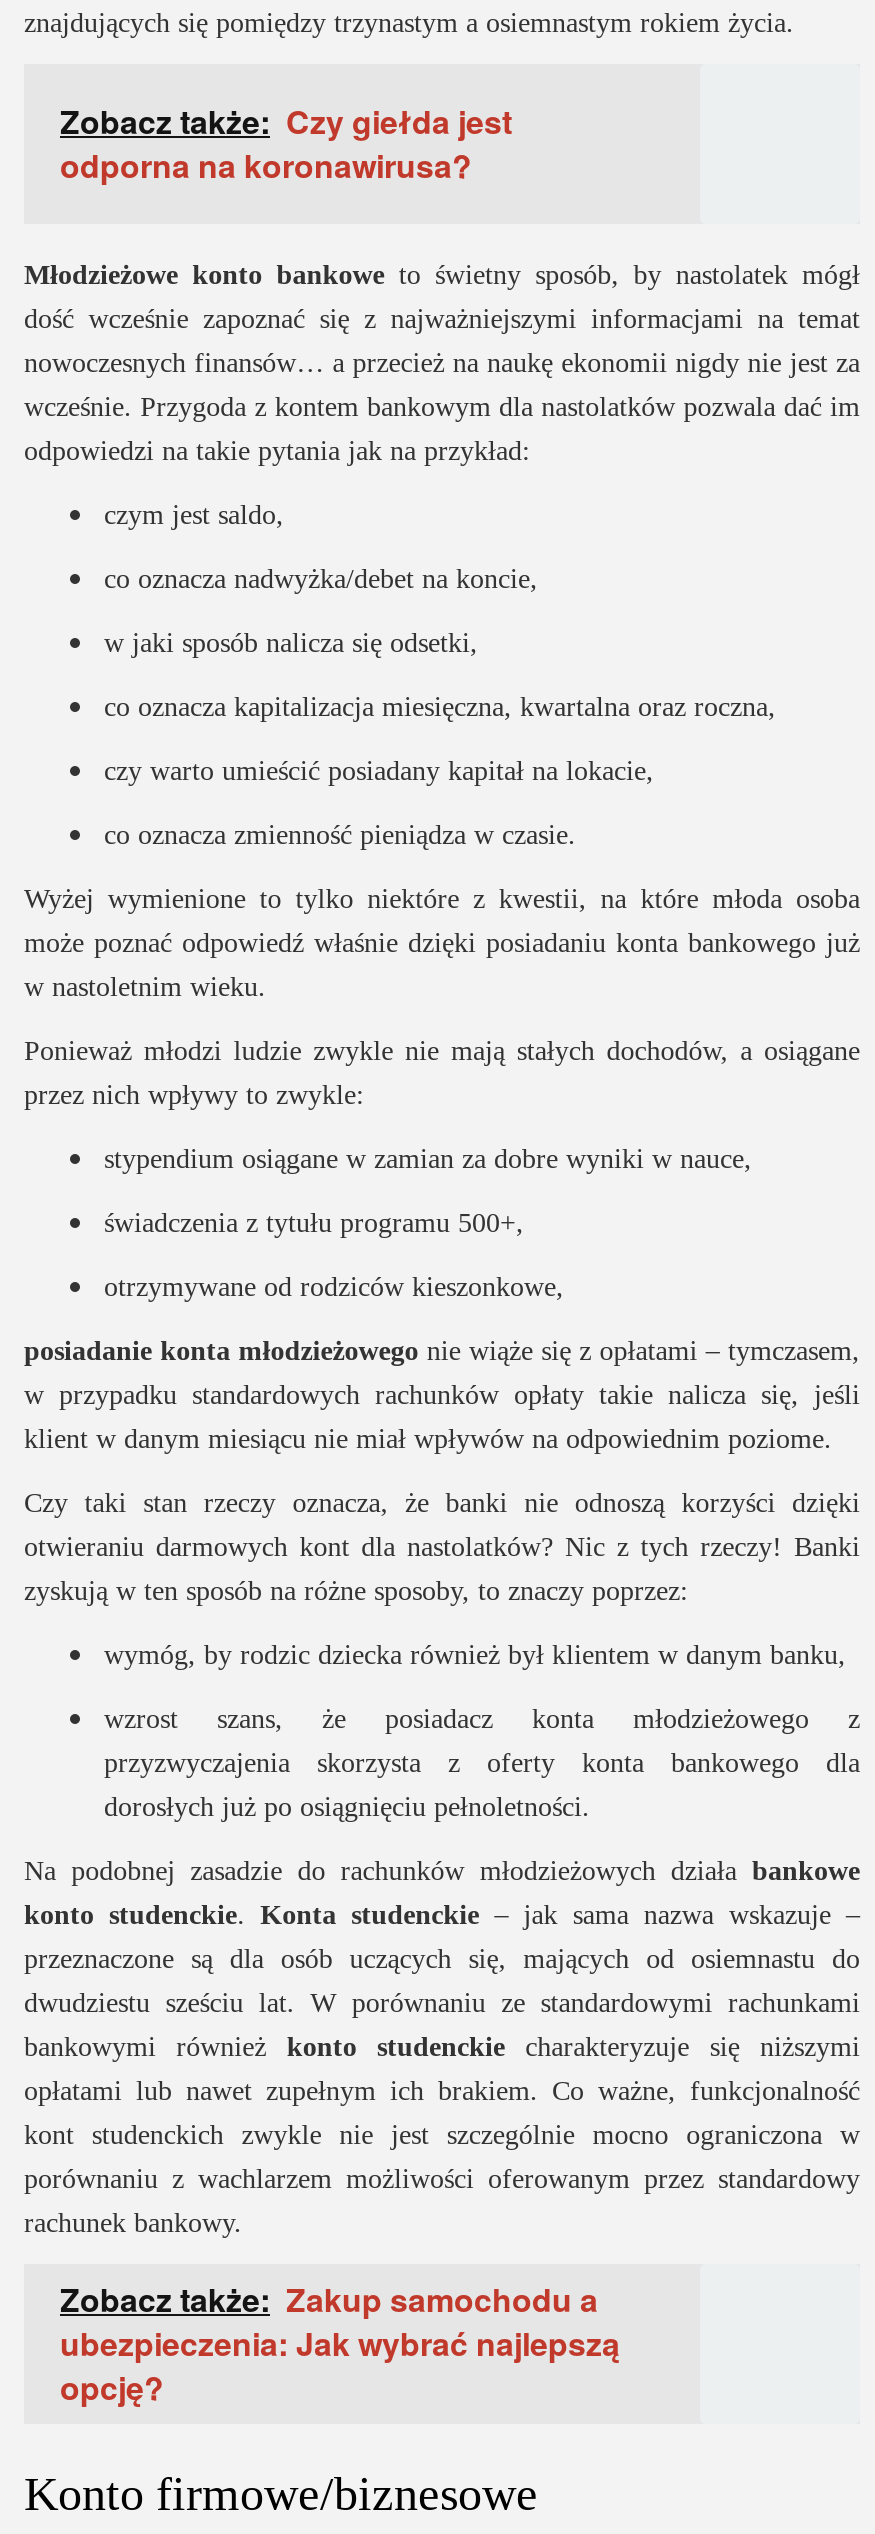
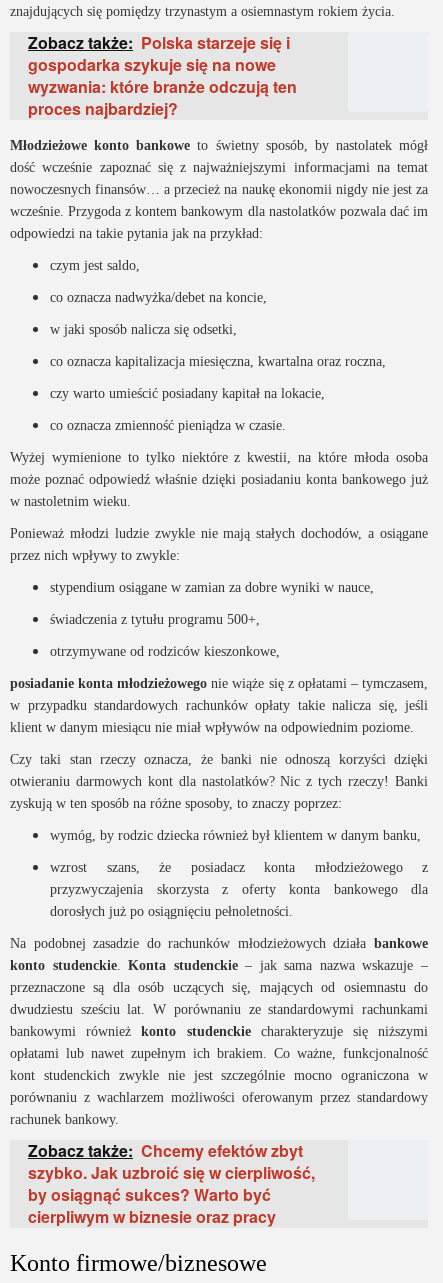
[60,98,512,188] Zobacz także: Czy giełda jest | odporna na koronawirusa? -> [28,31,297,120] Zobacz także: Polska starzeje się i | gospodarka szykuje się na nowe | wyzwania: które branże odczują ten | proces najbardziej?
[60,2276,620,2410] Zobacz także: Zakup samochodu a | ubezpieczenia: Jak wybrać najlepszą | opcję? -> [28,1139,315,1228] Zobacz także: Chcemy efektów zbyt | szybko. Jak uzbroić się w cierpliwość, | by osiągnąć sukces? Warto być | cierpliwym w biznesie oraz pracy

